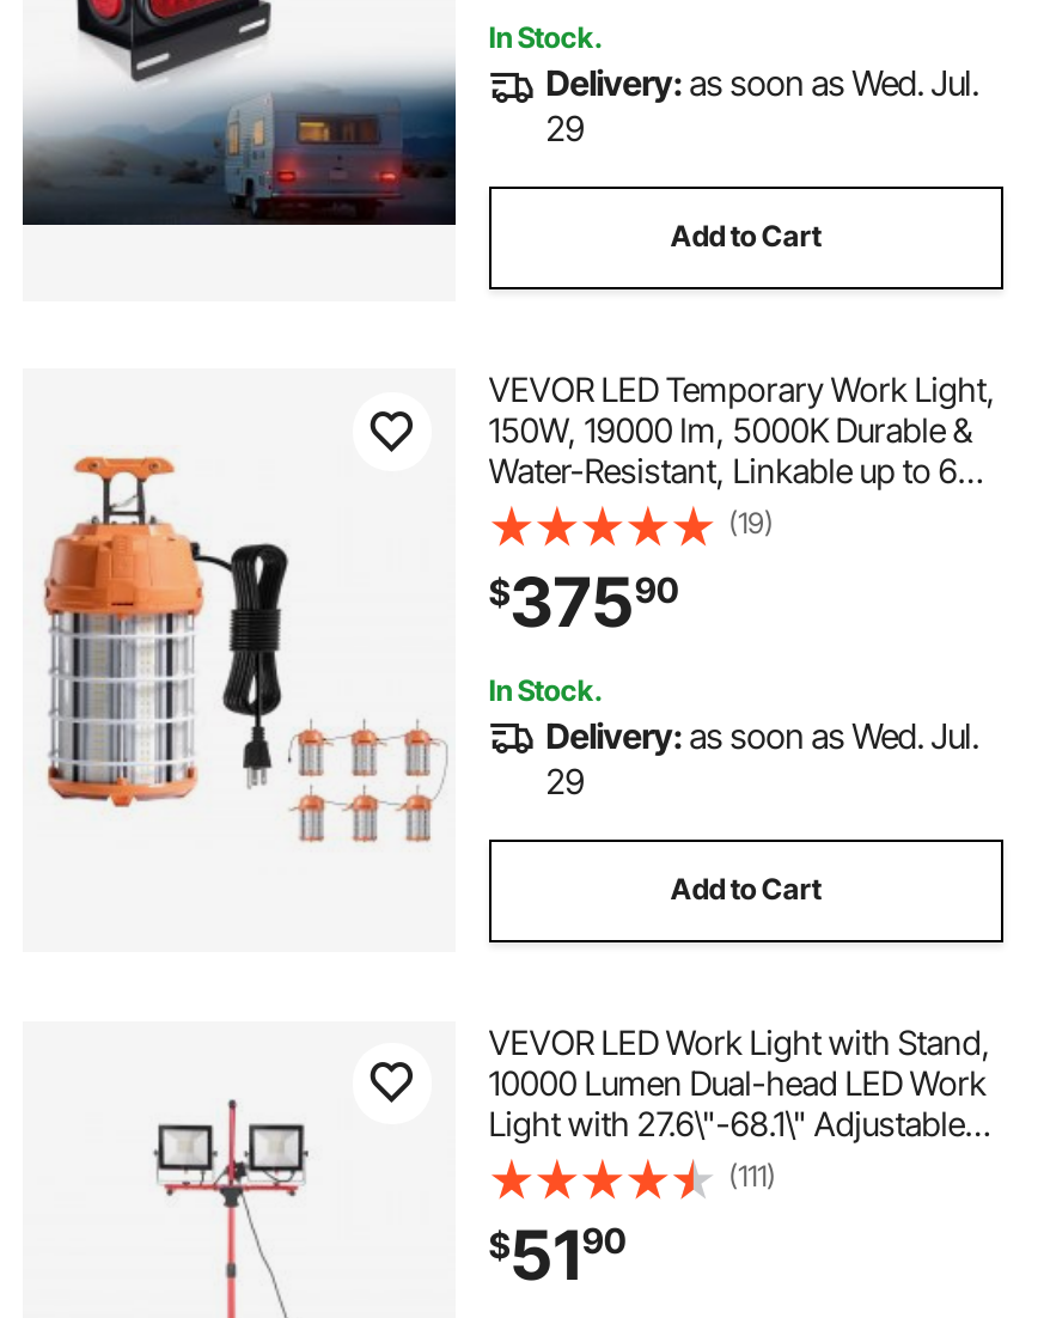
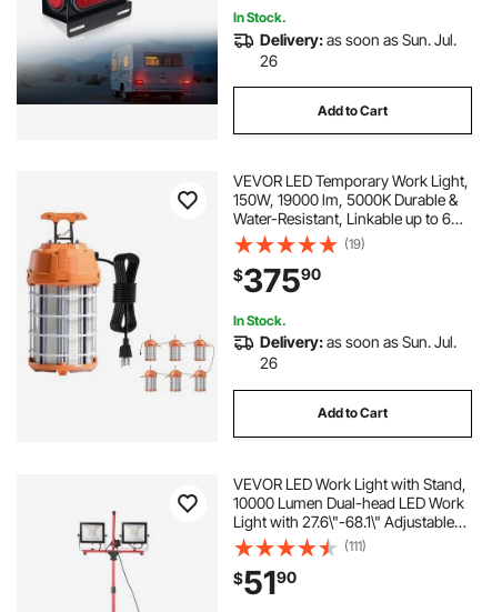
[546,63,979,104] Delivery: as soon as Wed. Jul. -> [260,29,456,48] Delivery: as soon as Sun. Jul.
[546,109,584,150] 29 -> [260,51,277,69] 26
[546,716,979,757] Delivery: as soon as Wed. Jul. -> [260,332,456,351] Delivery: as soon as Sun. Jul.
[546,761,584,802] 29 -> [260,354,277,372] 26

